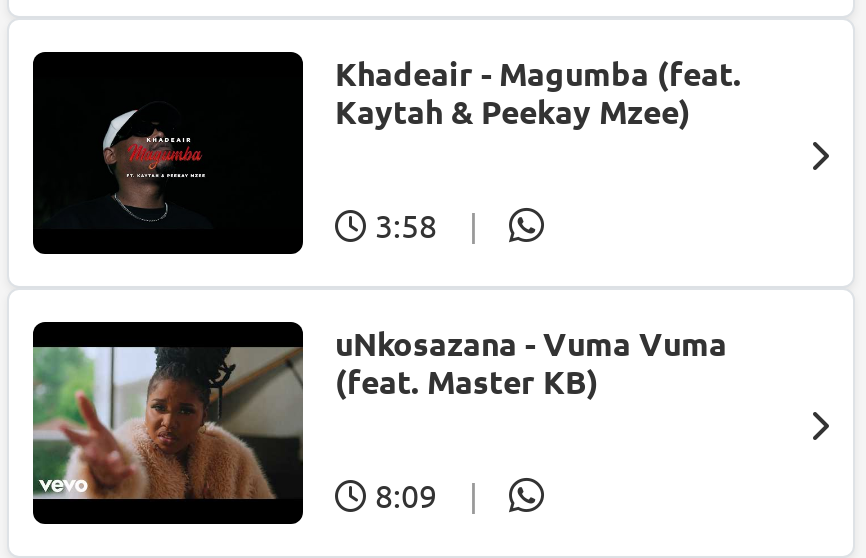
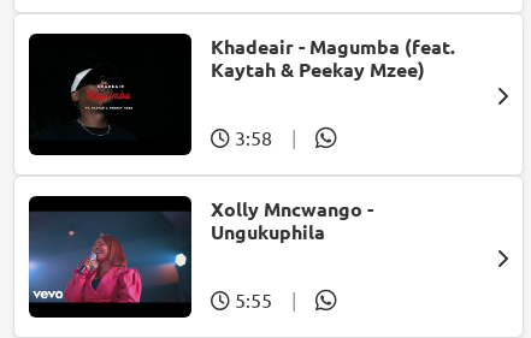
[31,322,727,500] [image] | uNkosazana - Vuma Vuma | (feat. Master KB) -> [28,196,373,303] [image] | Xolly Mncwango - | Ungukuphila
[375,474,437,514] 8:09 -> [235,287,272,311] 5:55

